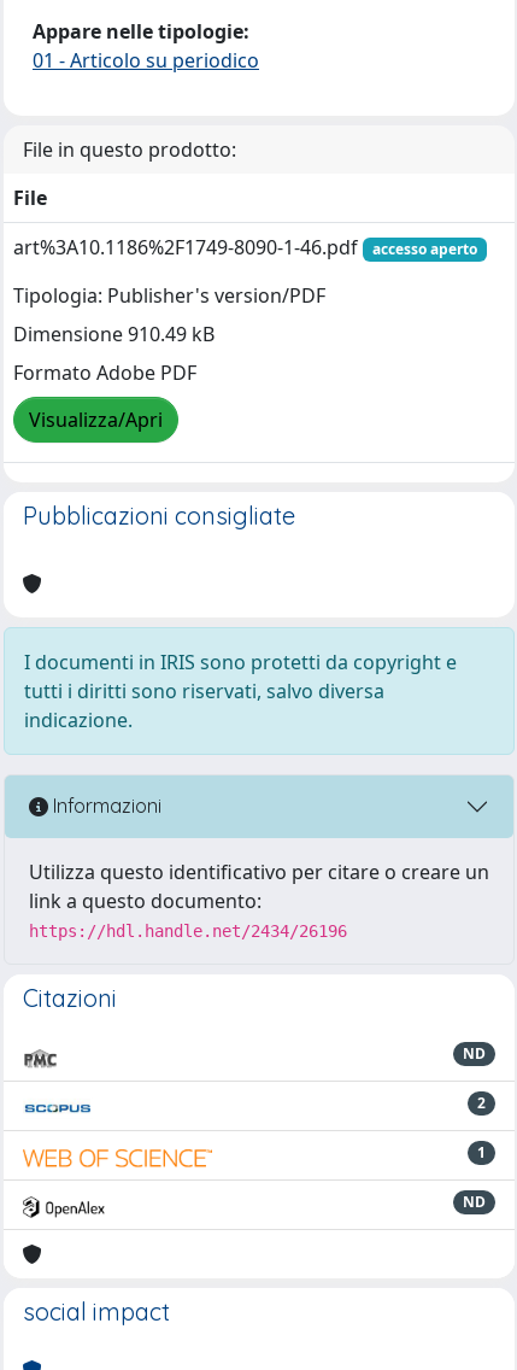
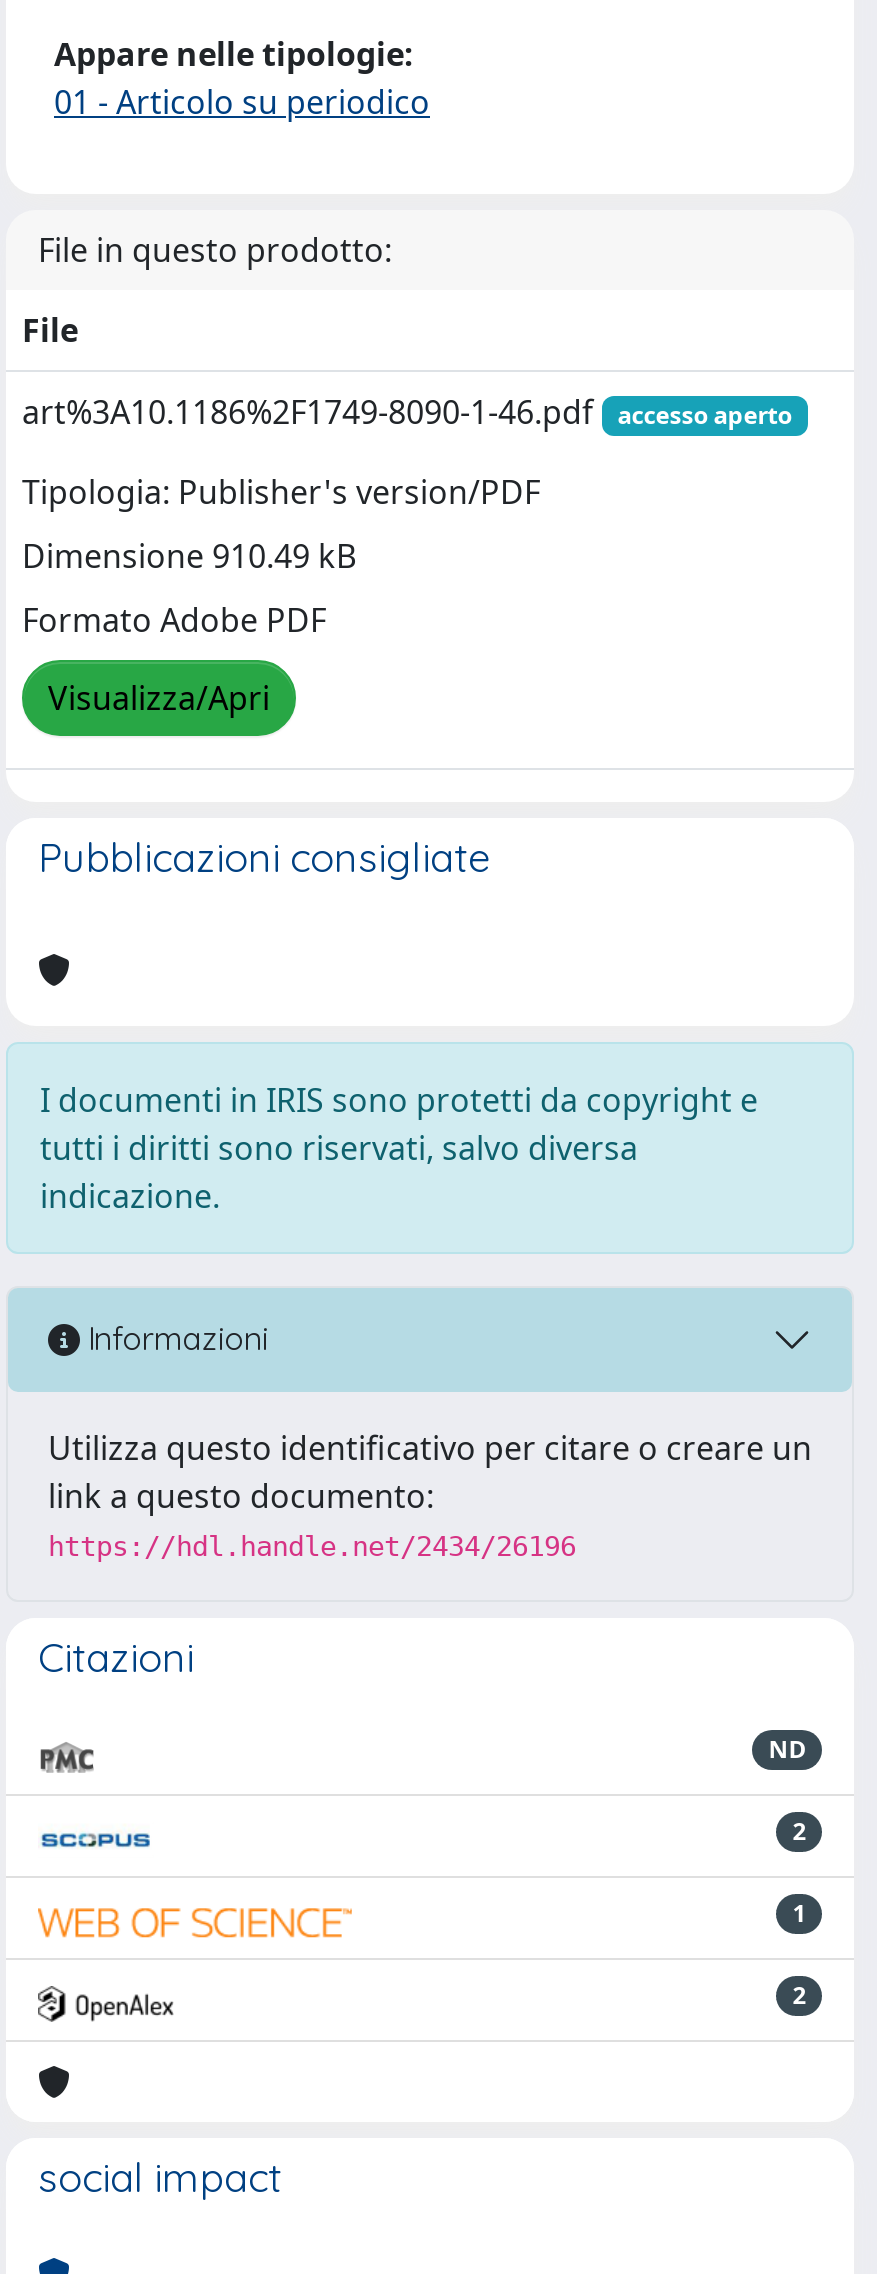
[463,1192,486,1212] ND -> [792,1978,806,2012] 2

